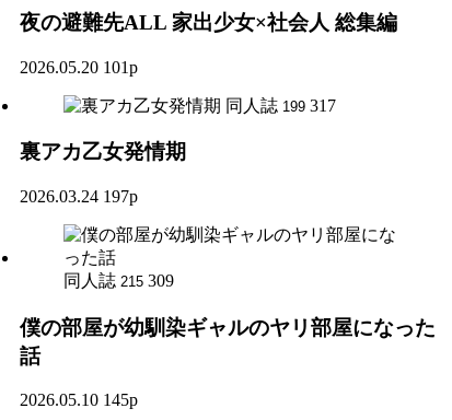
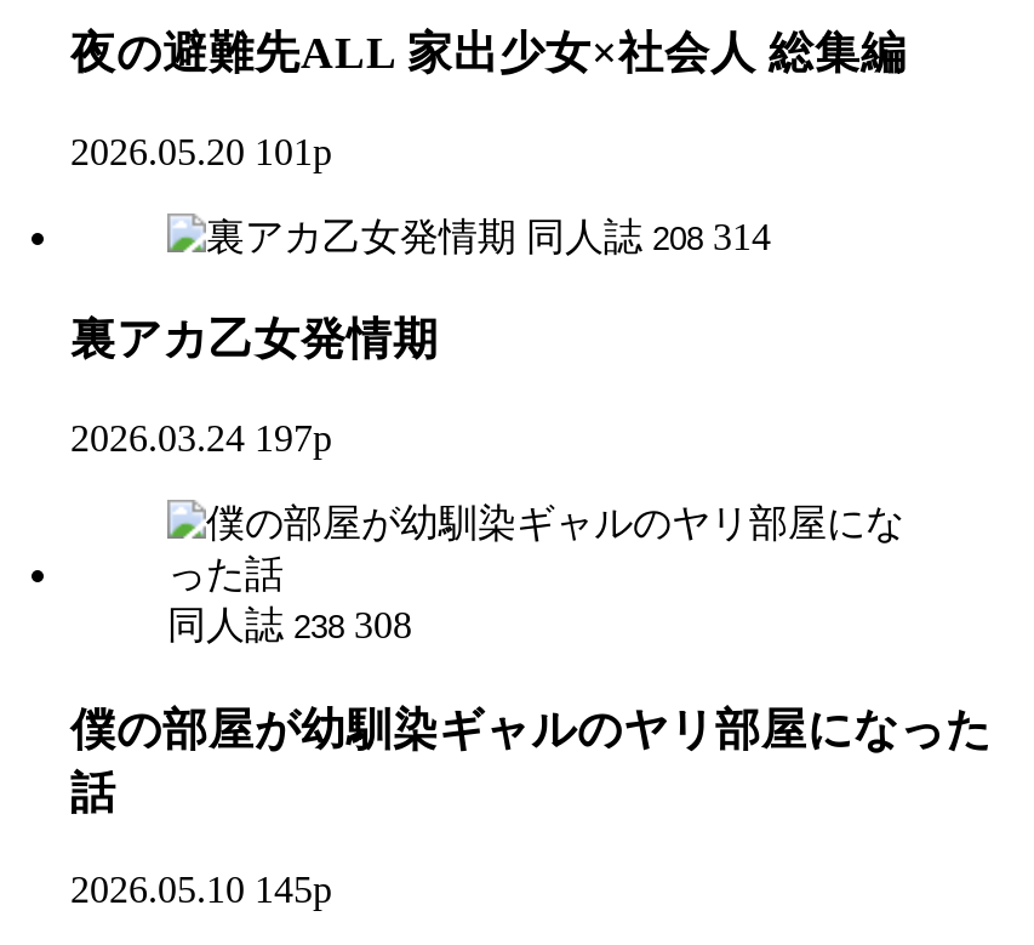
[225,96,336,114] 同人誌 199 317 -> [526,215,771,256] 同人誌 208 314
[63,271,174,290] 同人誌 215 309 -> [167,604,412,645] 同人誌 238 308

